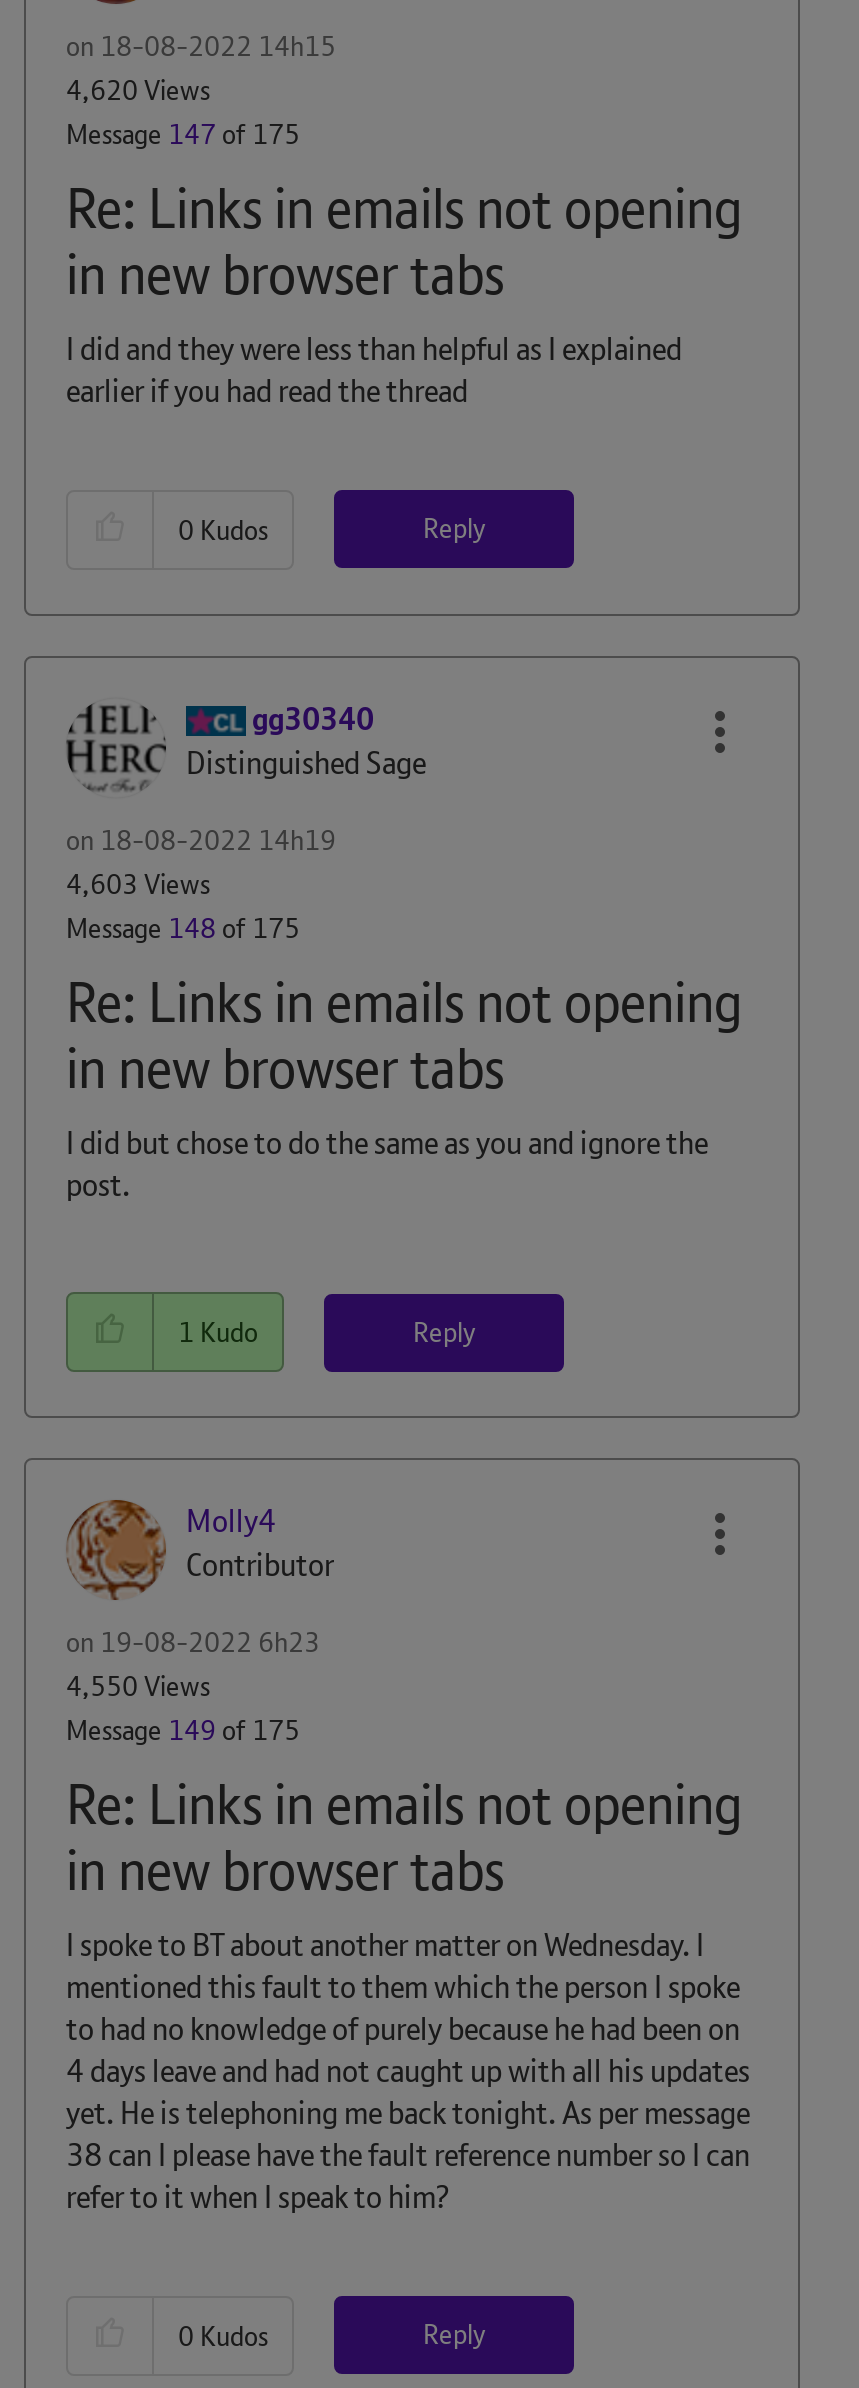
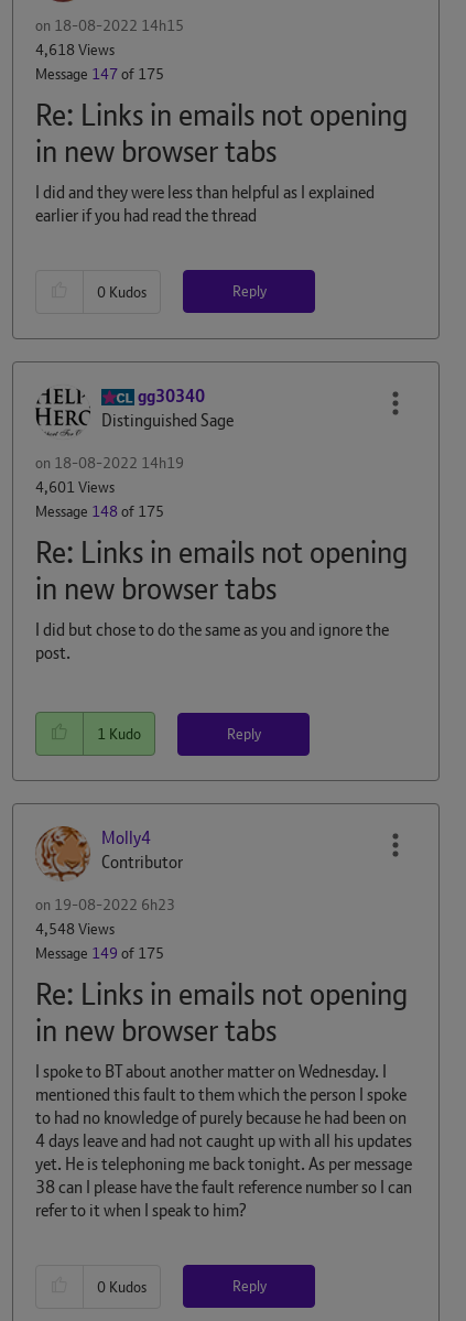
[66,72,210,108] 4,620 Views -> [35,40,115,59] 4,618 Views
[66,865,210,901] 4,603 Views -> [35,477,115,496] 4,601 Views
[66,1668,210,1704] 4,550 Views -> [35,919,115,939] 4,548 Views

